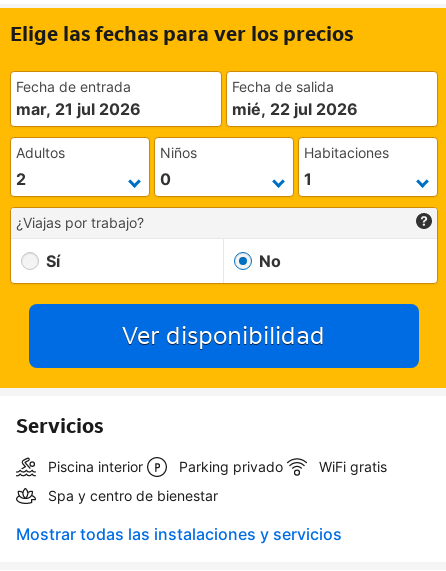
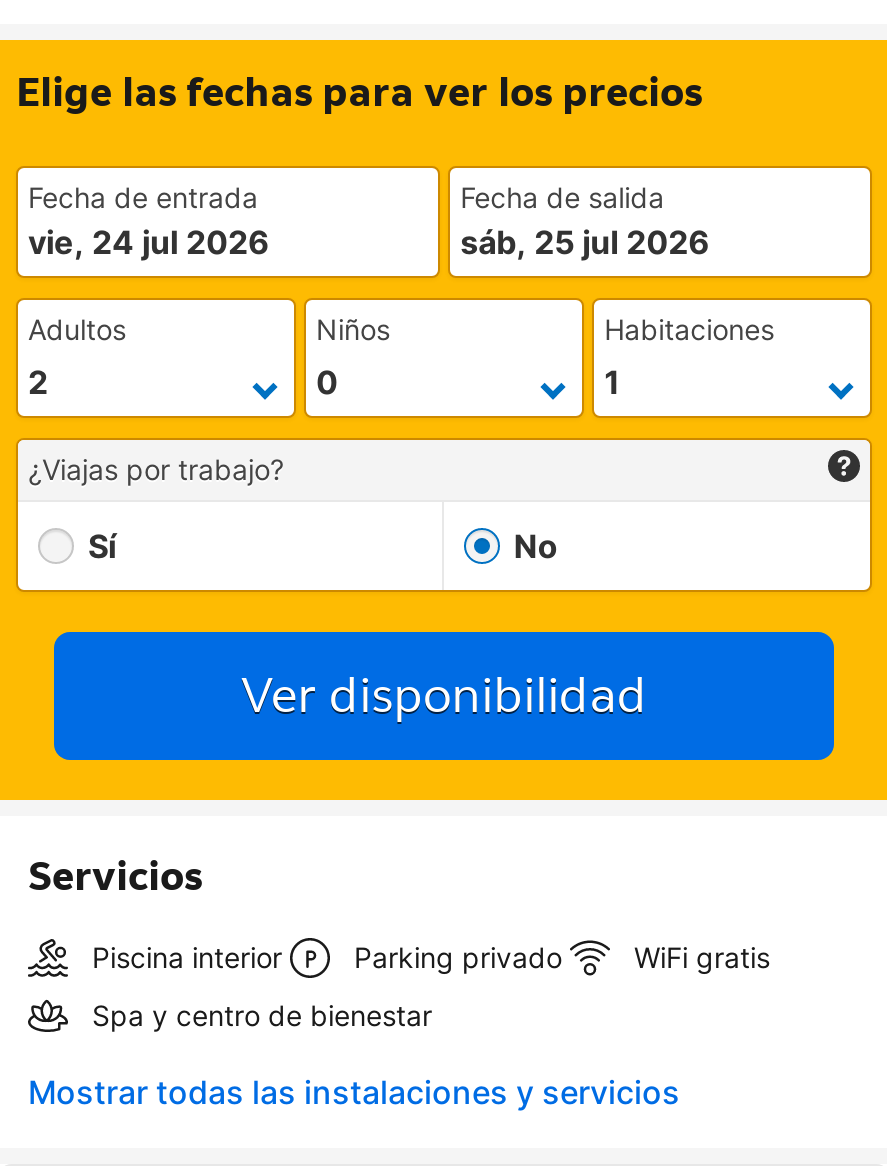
[16,99,141,119] mar, 21 jul 2026 -> [28,222,270,262] vie, 24 jul 2026
[232,99,358,119] mié, 22 jul 2026 -> [460,222,710,262] sáb, 25 jul 2026

